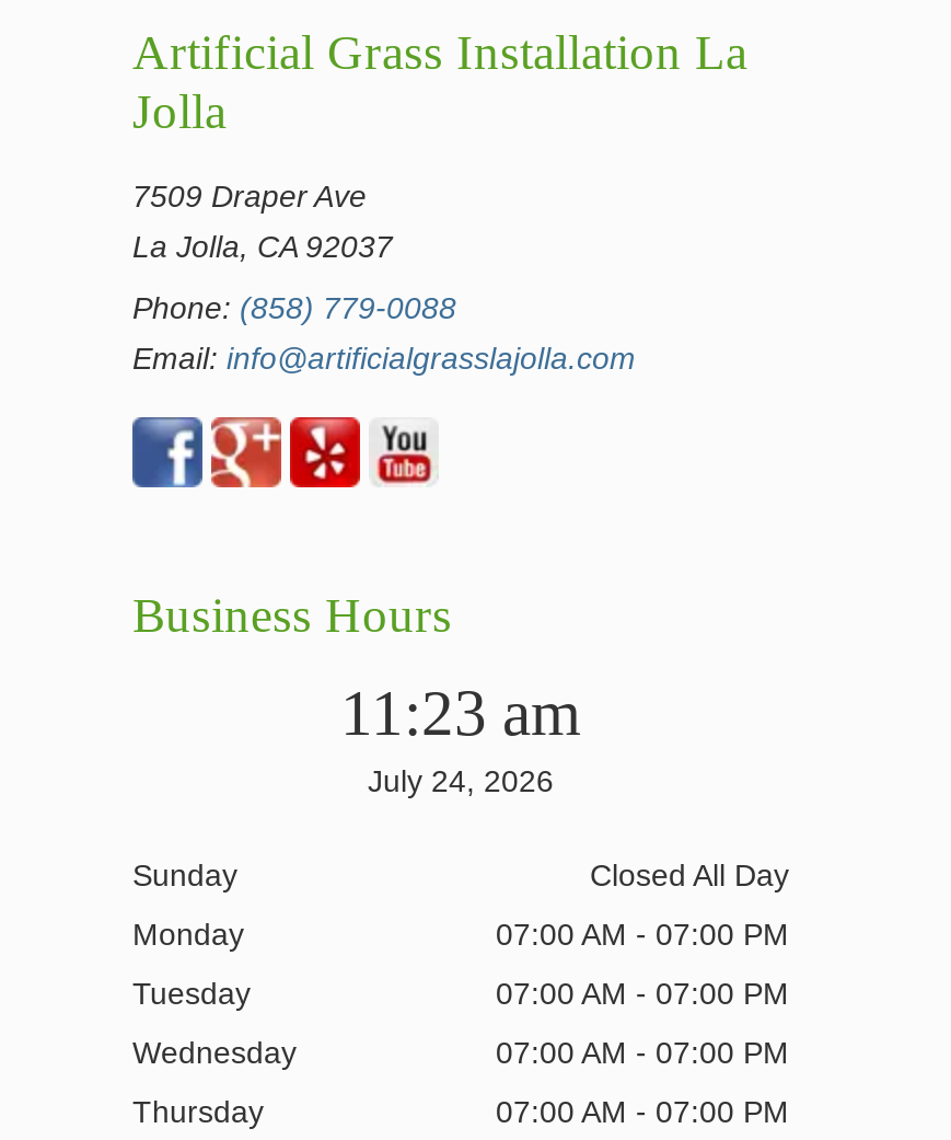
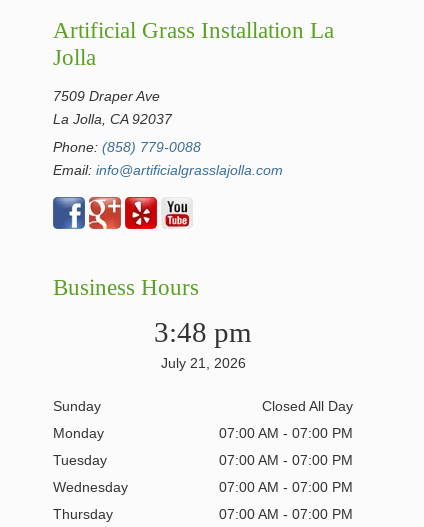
[340,678,581,798] 11:23 am | July 24, 2026 -> [154,316,252,371] 3:48 pm | July 21, 2026

